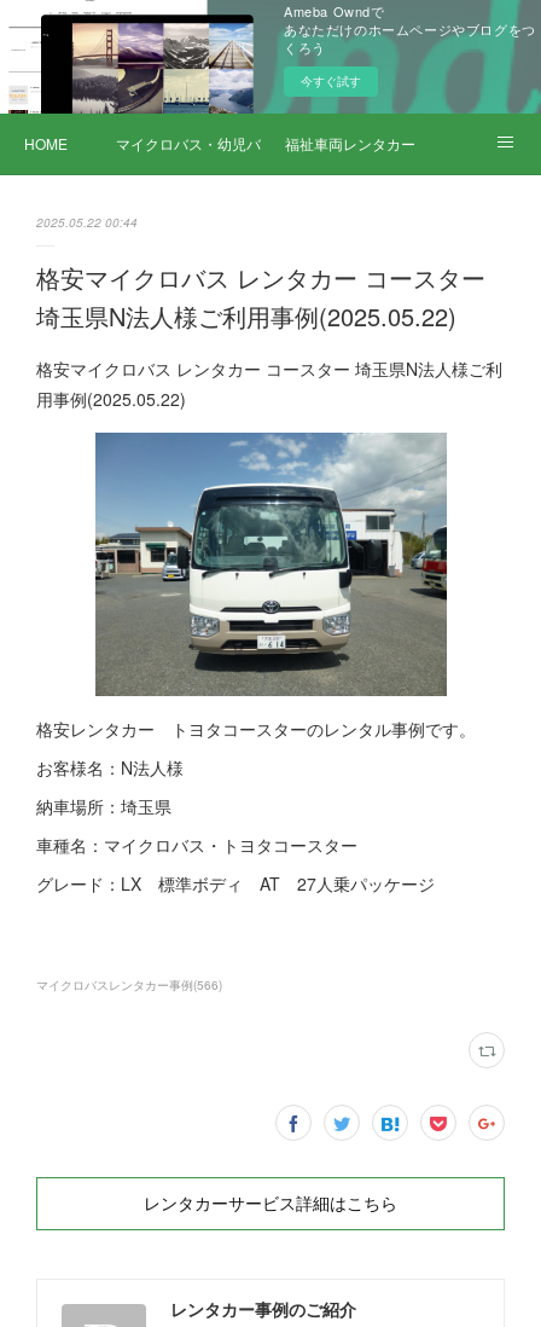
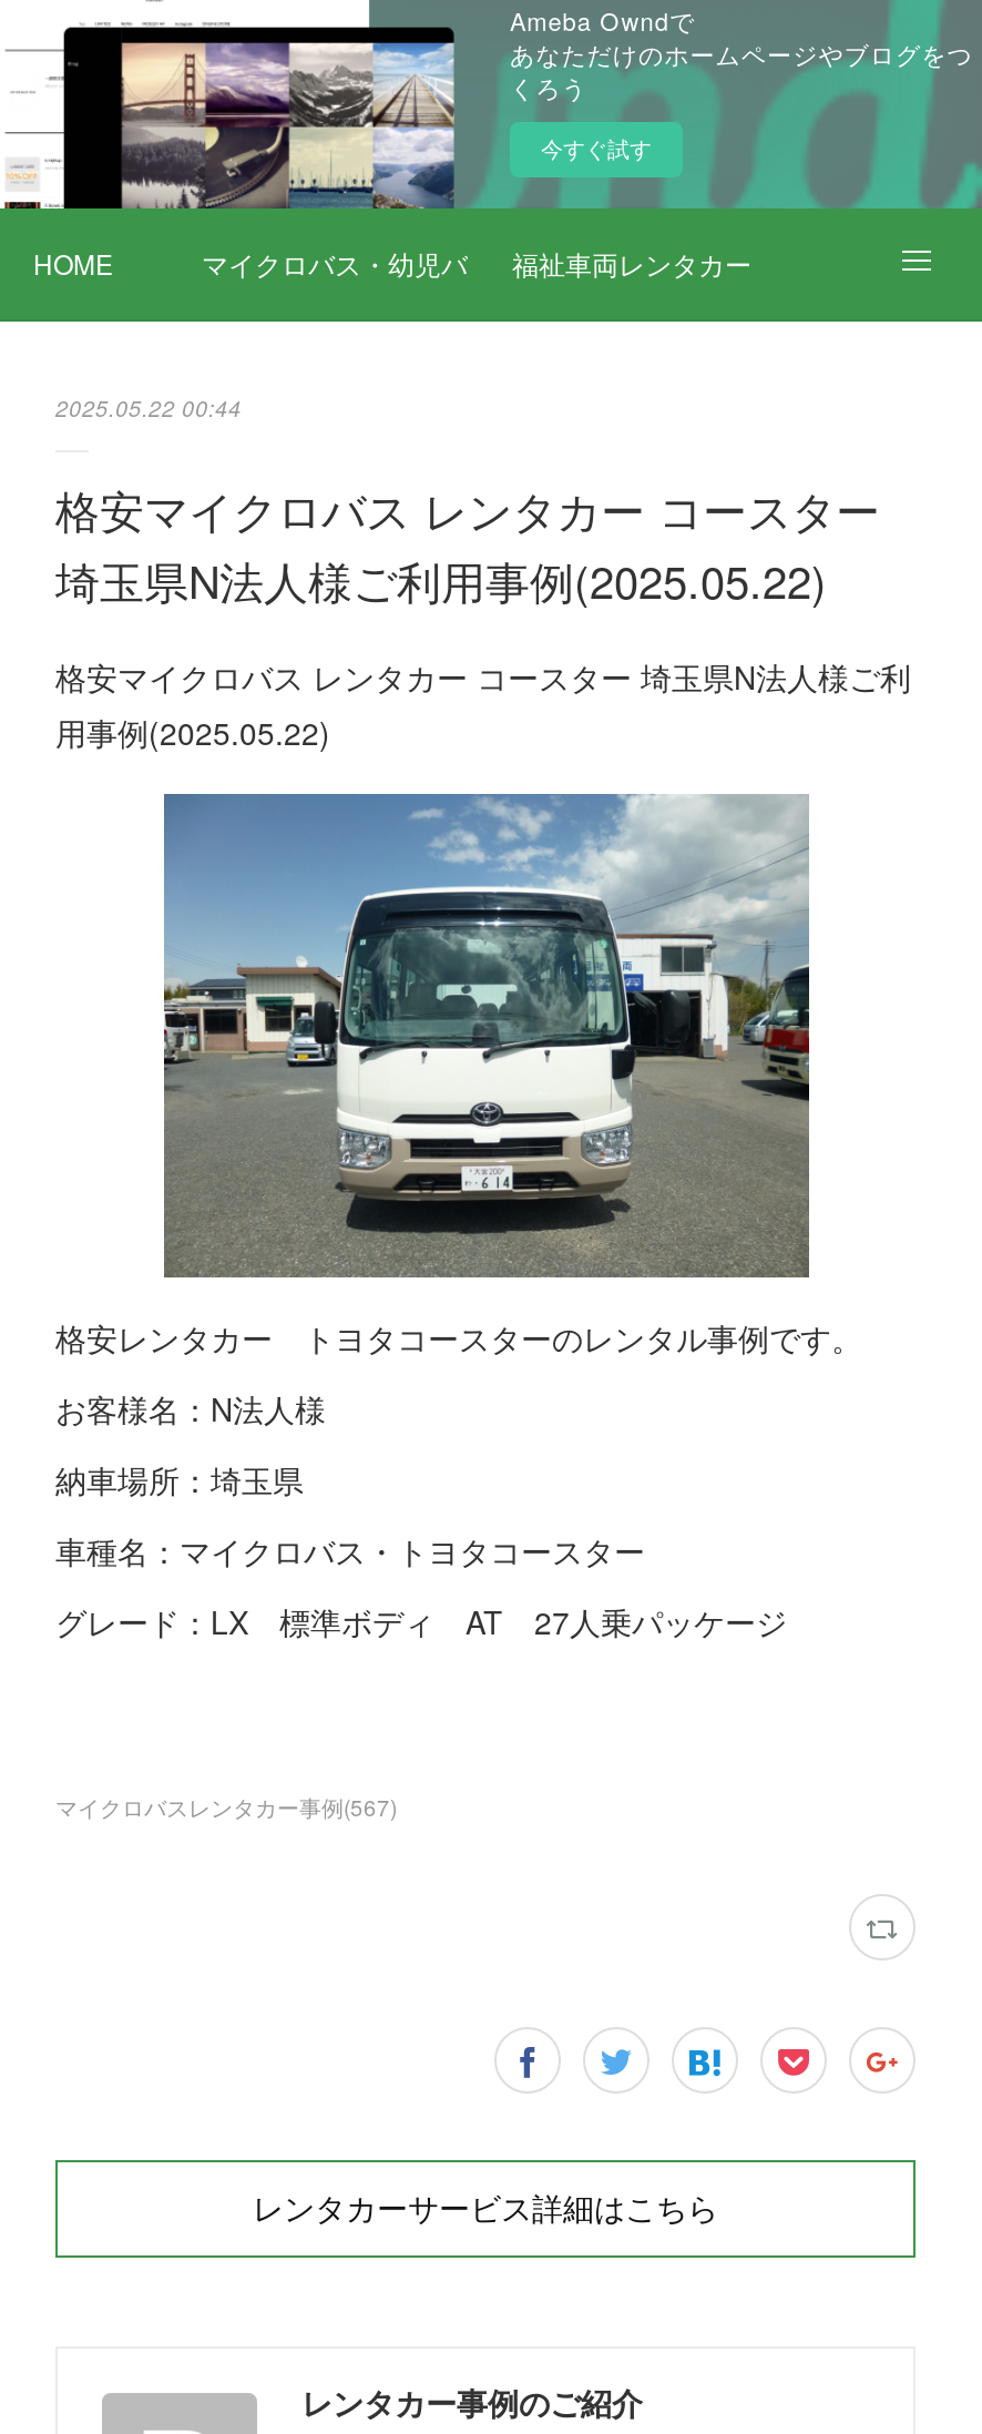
[36,977,222,994] マイクロバスレンタカー事例(566) -> [55,1792,397,1823] マイクロバスレンタカー事例(567)

